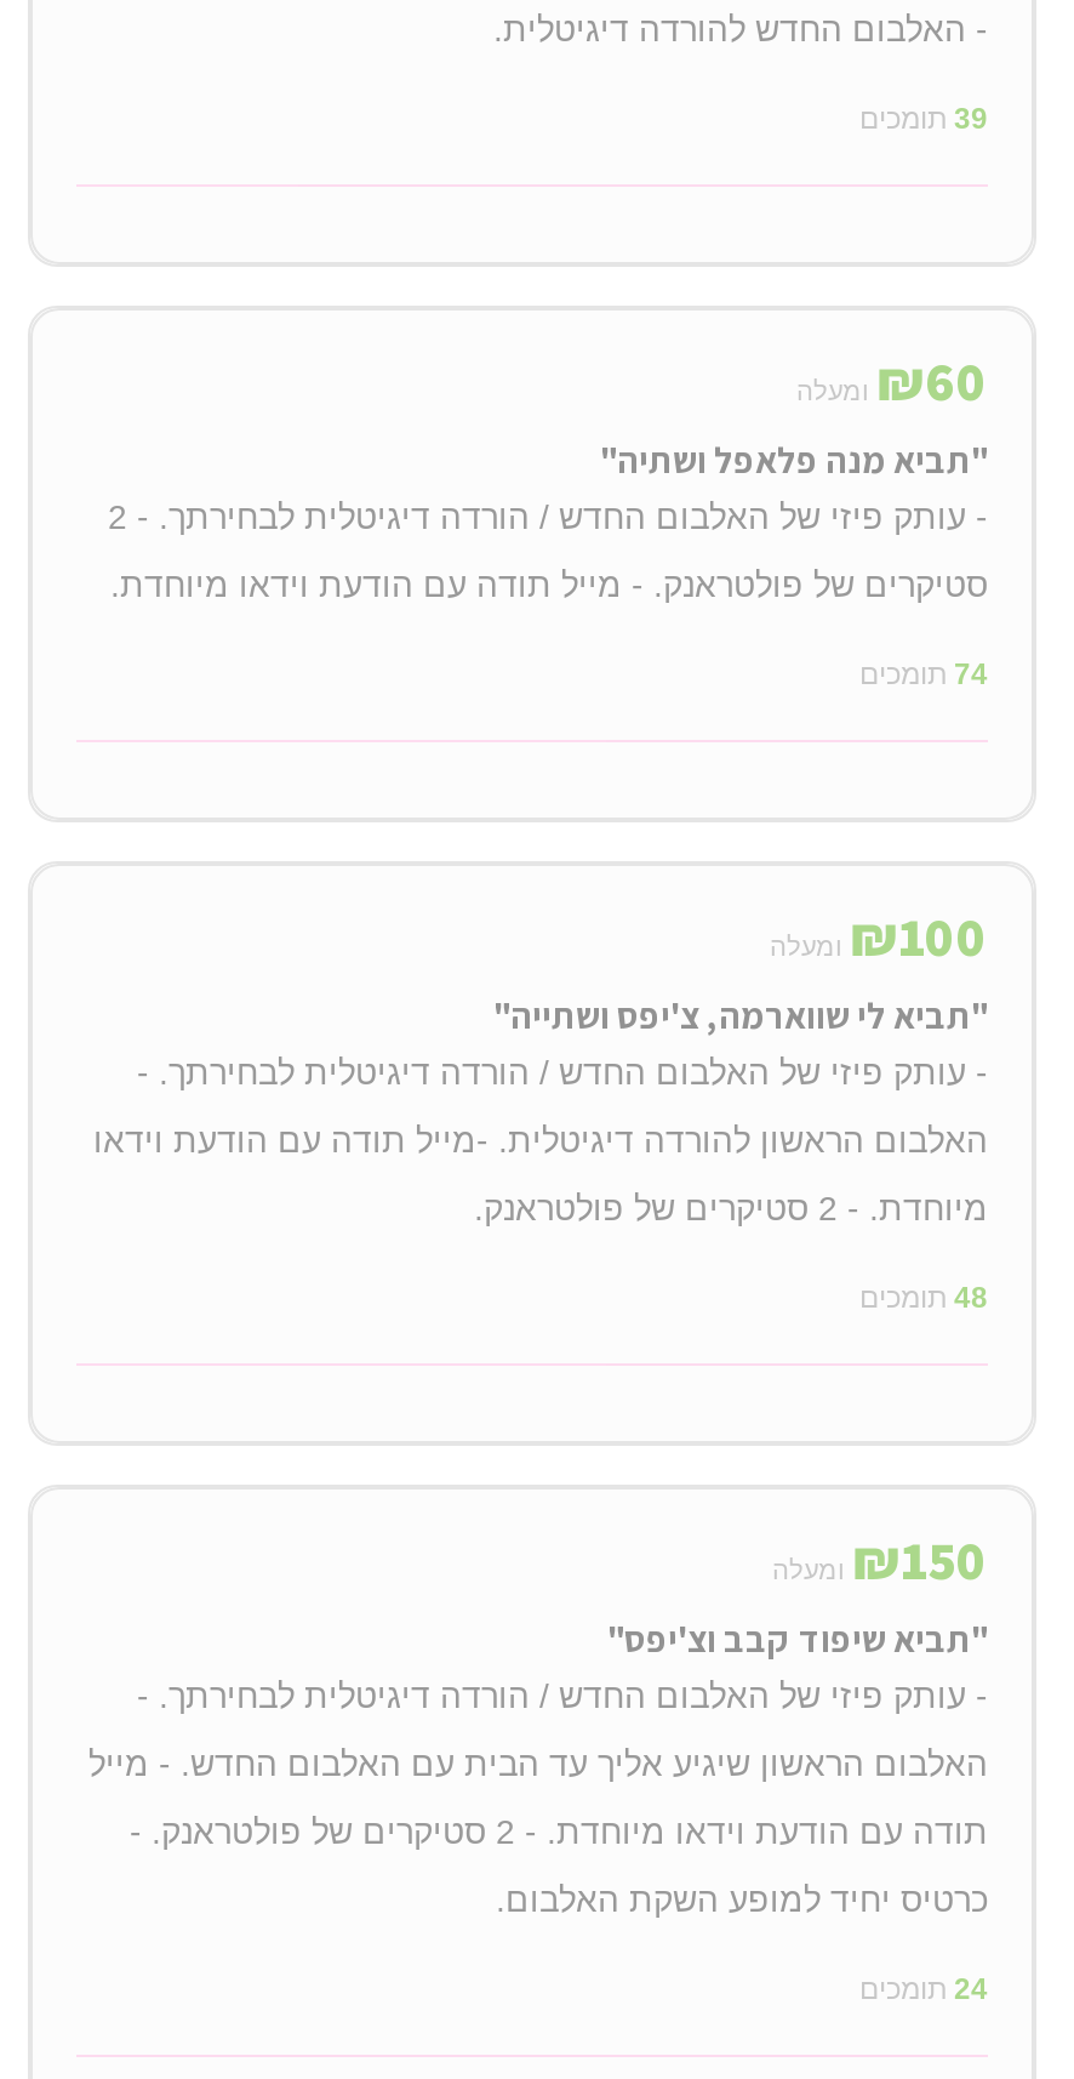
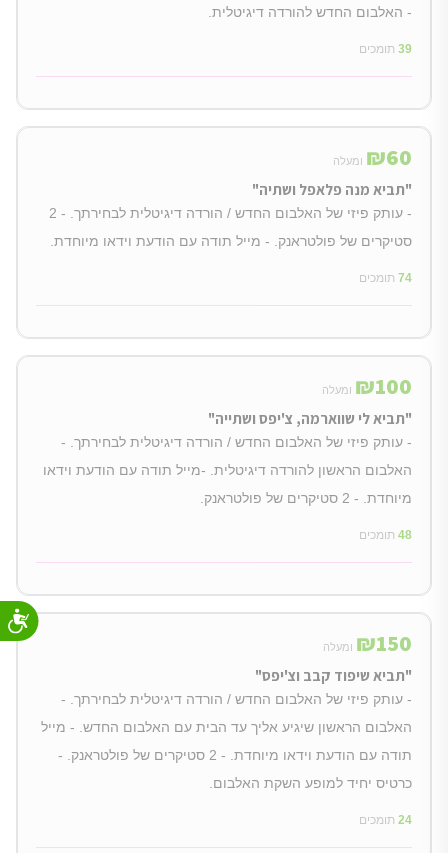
none -> [3,599,40,643] [image]

